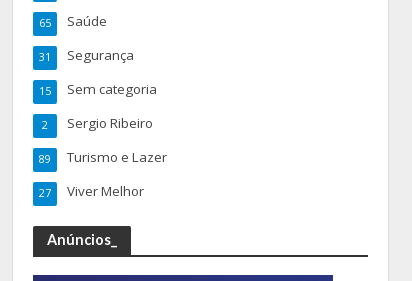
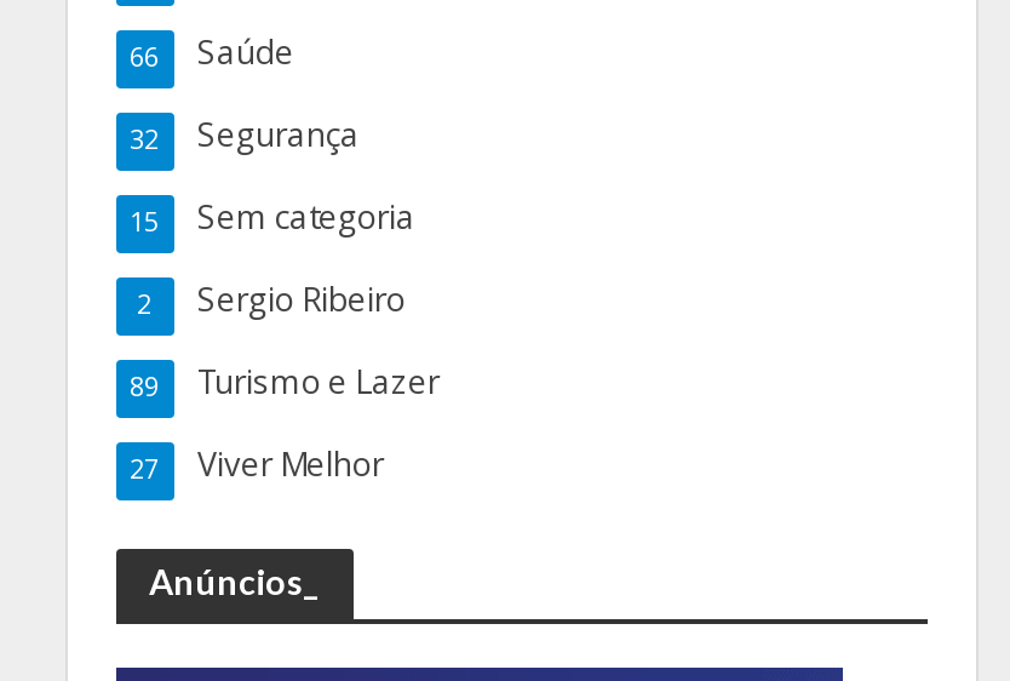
[38,12,106,30] 65 Saúde -> [130,30,294,73] 66 Saúde
[38,46,133,64] 31 Segurança -> [130,112,360,156] 32 Segurança

